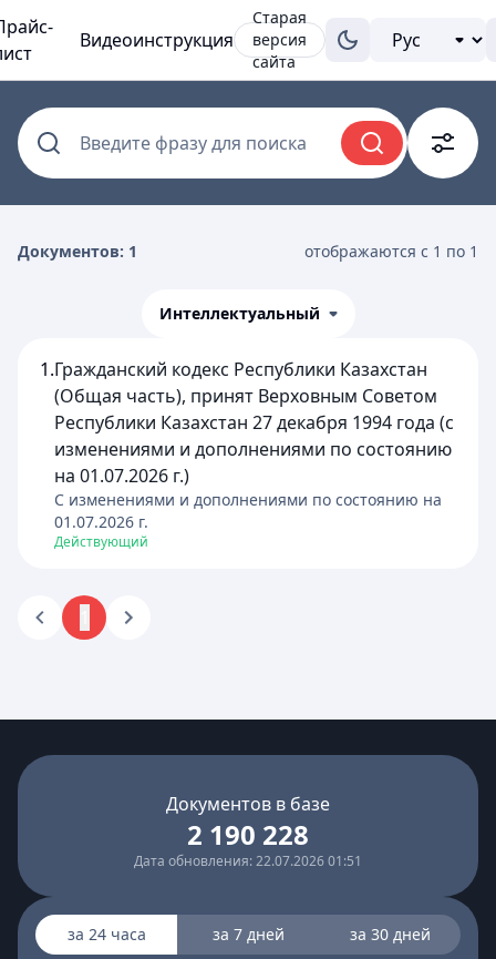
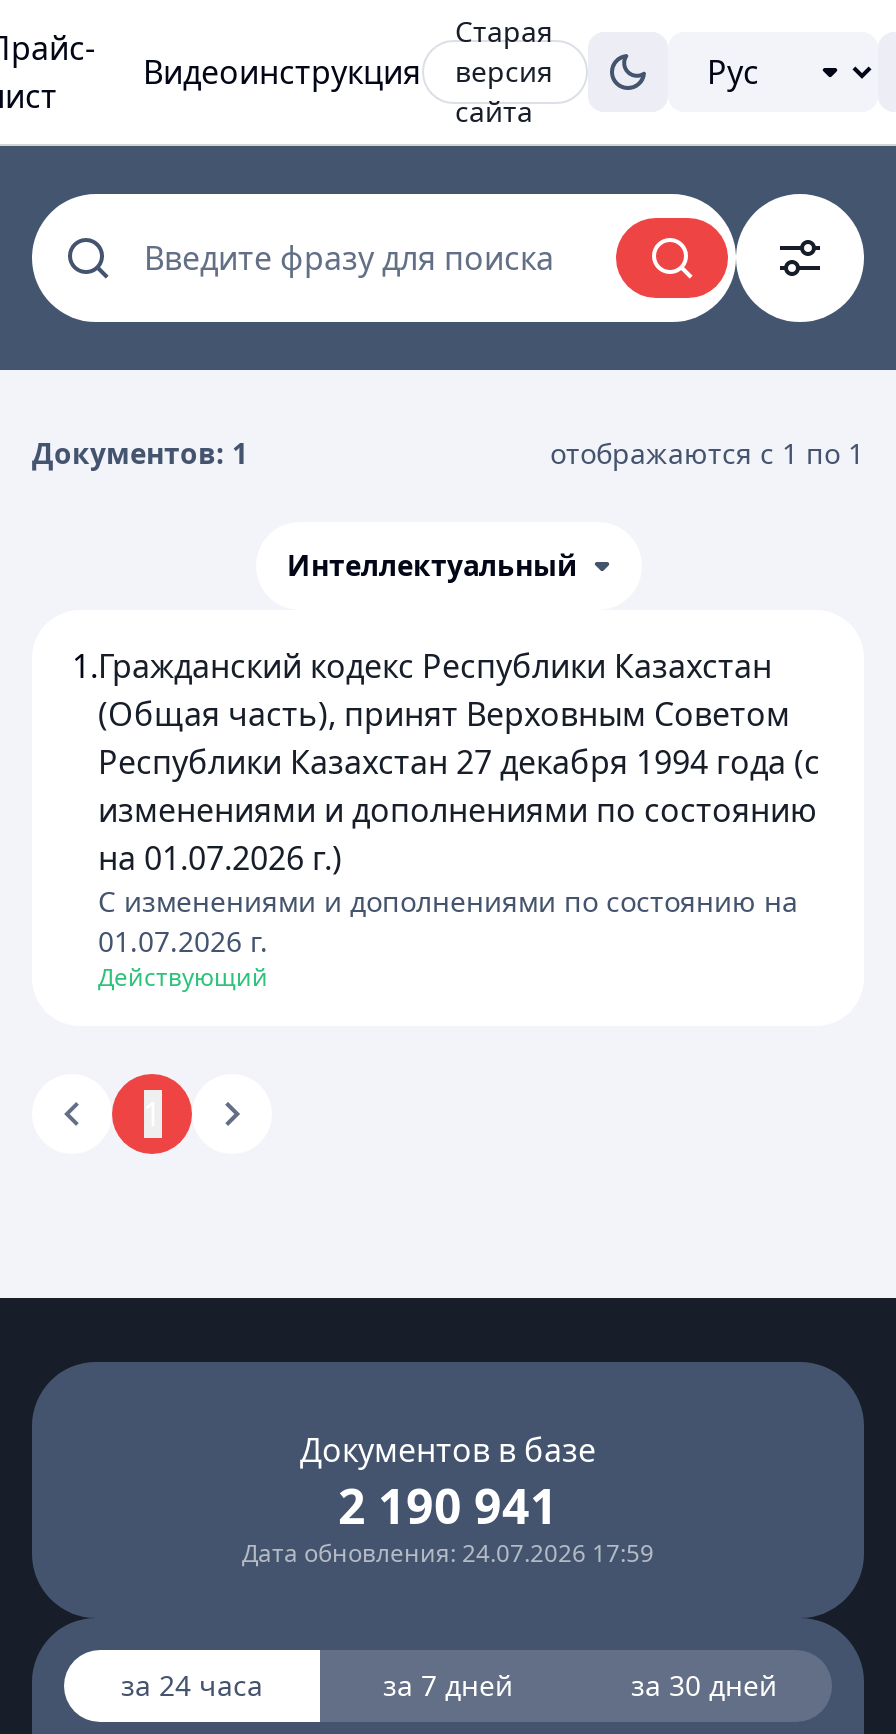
[187,816,309,853] 2 190 228 -> [338,1472,558,1538] 2 190 941
[134,851,362,870] Дата обновления: 22.07.2026 01:51 -> [242,1536,654,1570] Дата обновления: 24.07.2026 17:59

